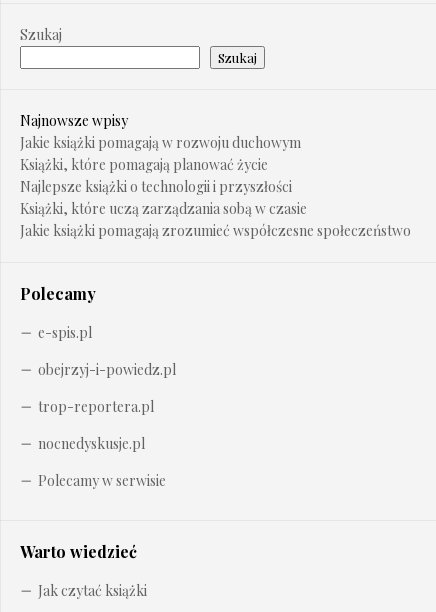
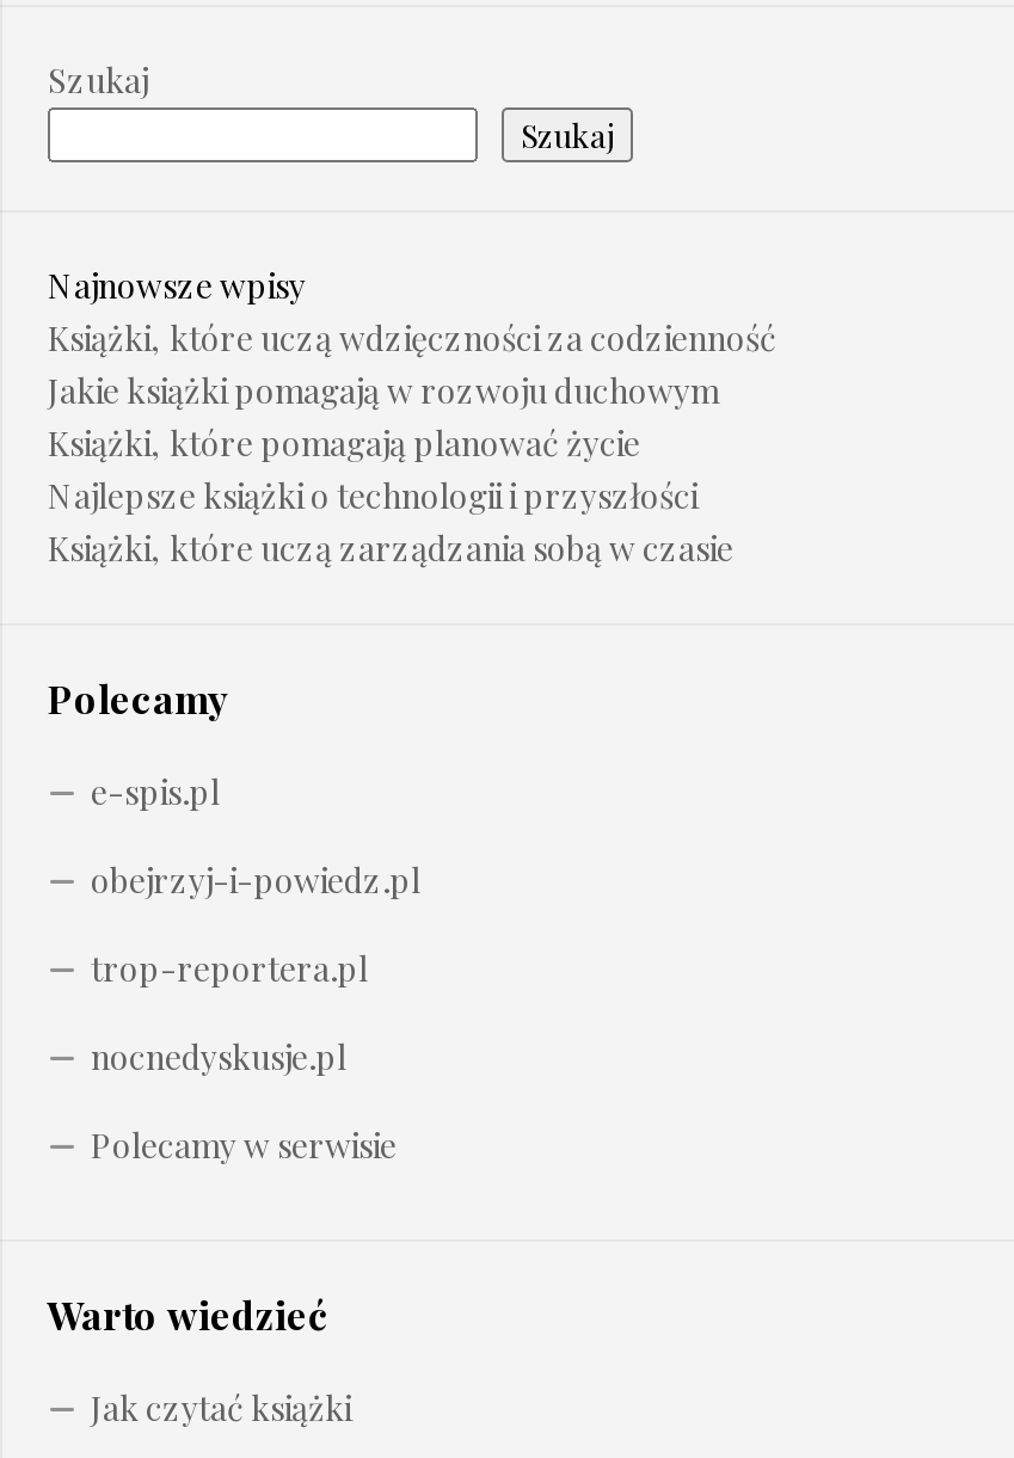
none -> [48,316,776,362] Książki, które uczą wdzięczności za codzienność
moved [20,133,307,218] -> [48,369,733,572]: Jakie książki pomagają w rozwoju duchowym | Książki, które pomagają planować życie | Najlepsze książki o technologii i przyszłości | Książki, które uczą zarządzania sobą w czasie
[20,221,411,240] Jakie książki pomagają zrozumieć współczesne społeczeństwo -> none

